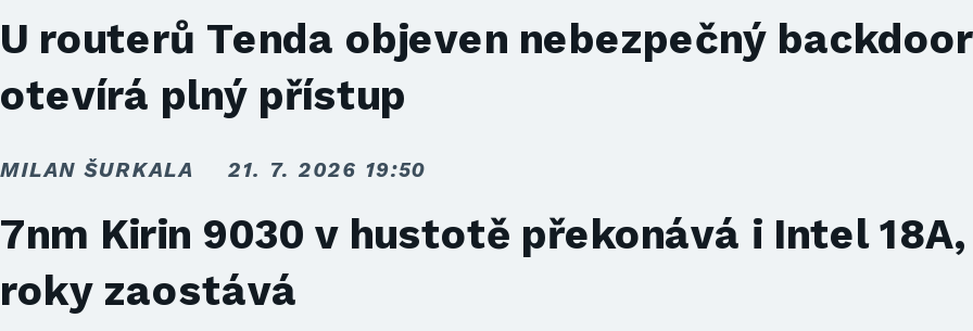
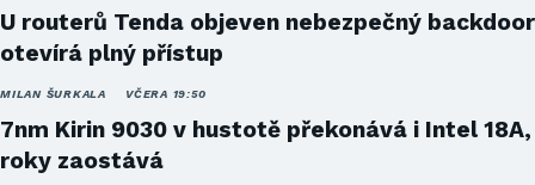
[0,156,426,180] MILAN ŠURKALA 21. 7. 2026 19:50 -> [0,87,206,100] MILAN ŠURKALA VČERA 19:50

